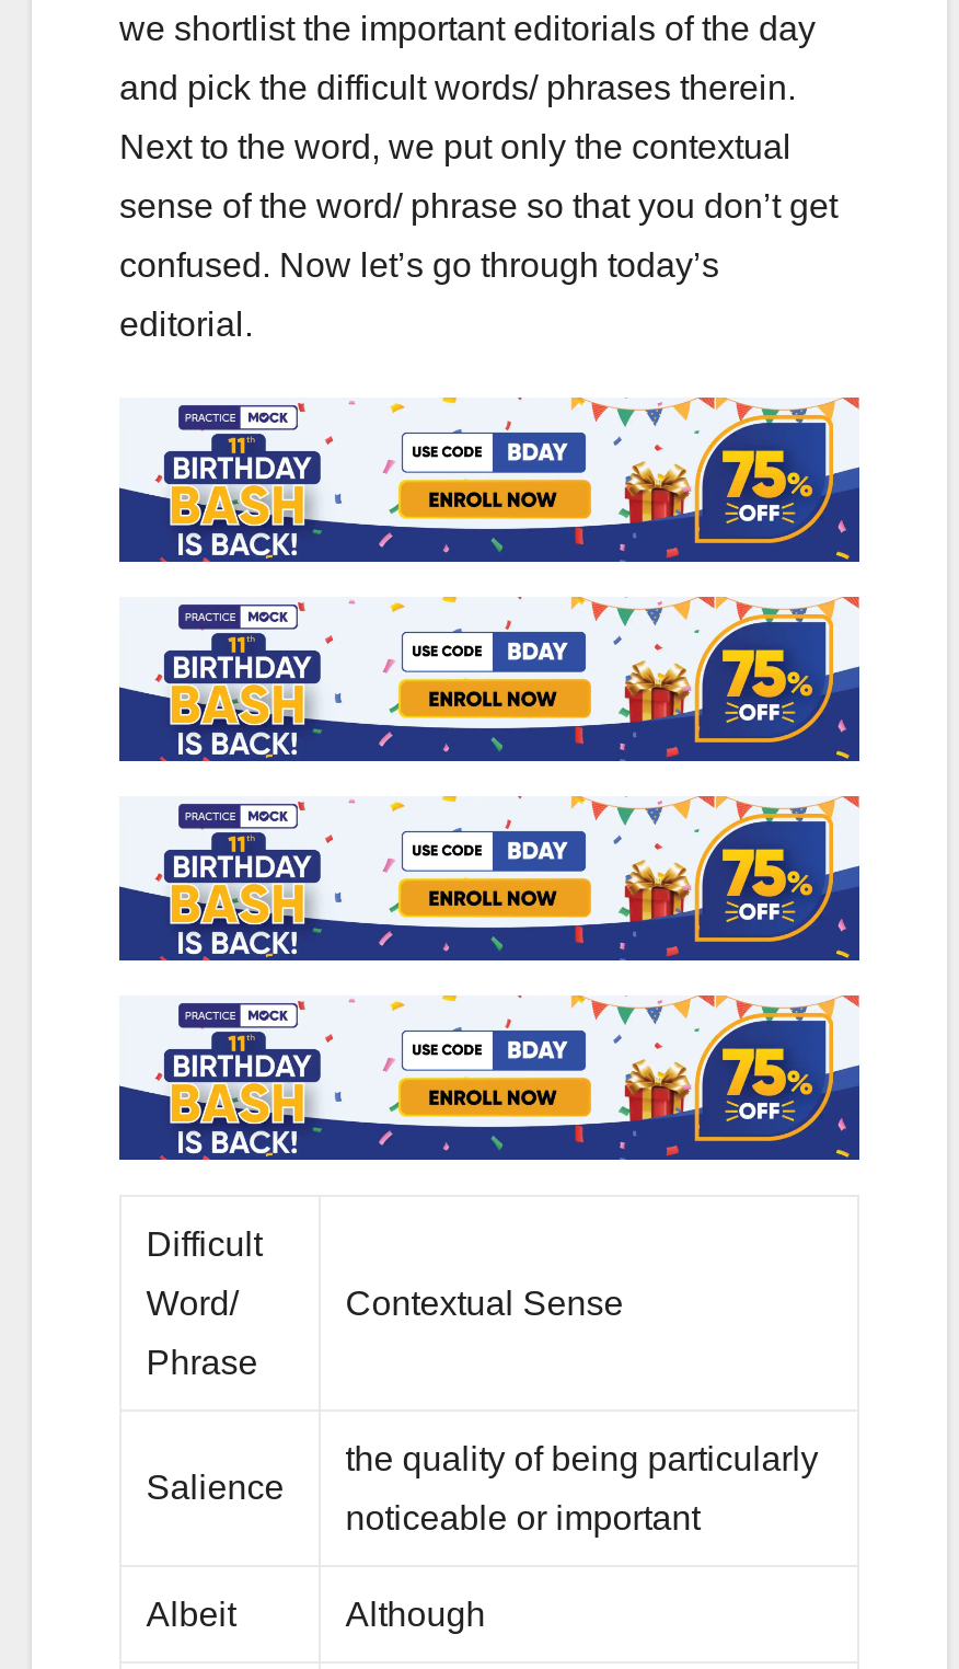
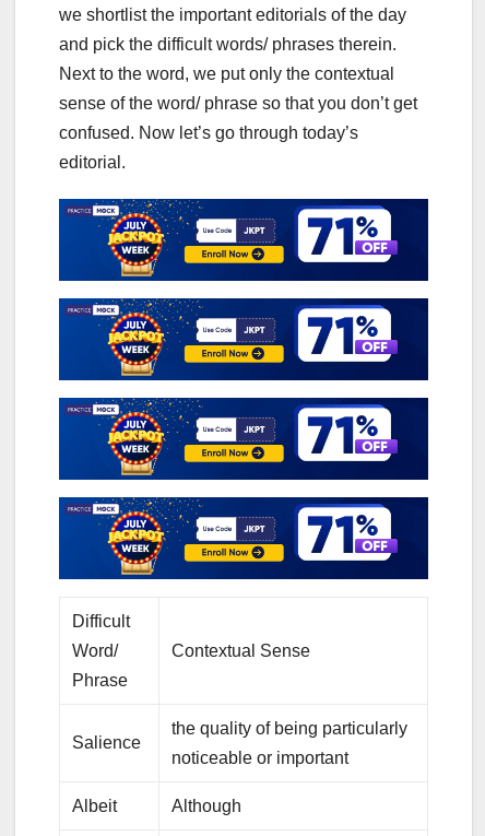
[119,395,862,564] [image] -> [58,198,429,282] [image]
[119,595,862,763] [image] -> [58,297,429,381] [image]
[119,794,862,963] [image] -> [58,397,429,481] [image]
[119,993,862,1162] [image] -> [58,496,429,580] [image]

